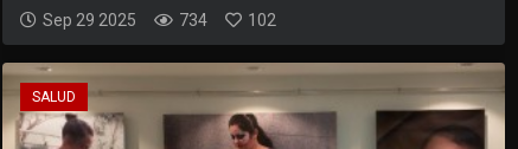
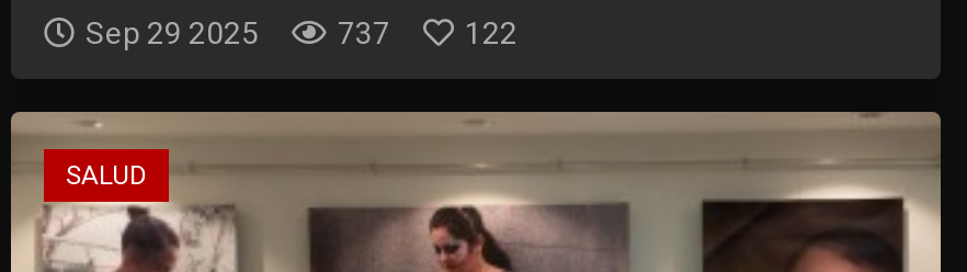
[179,10,207,29] 734 -> [338,14,390,49] 737
[248,10,276,29] 102 -> [465,14,517,49] 122

